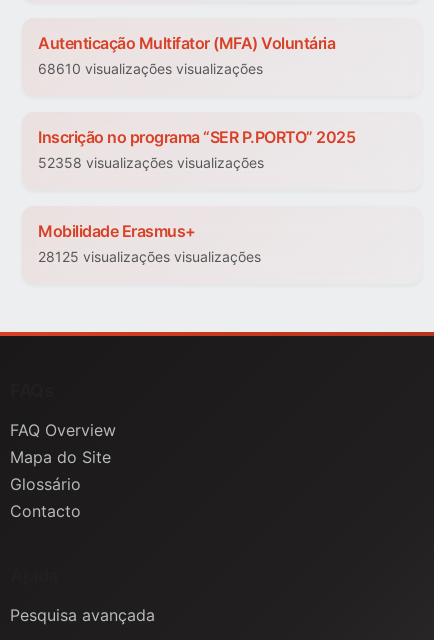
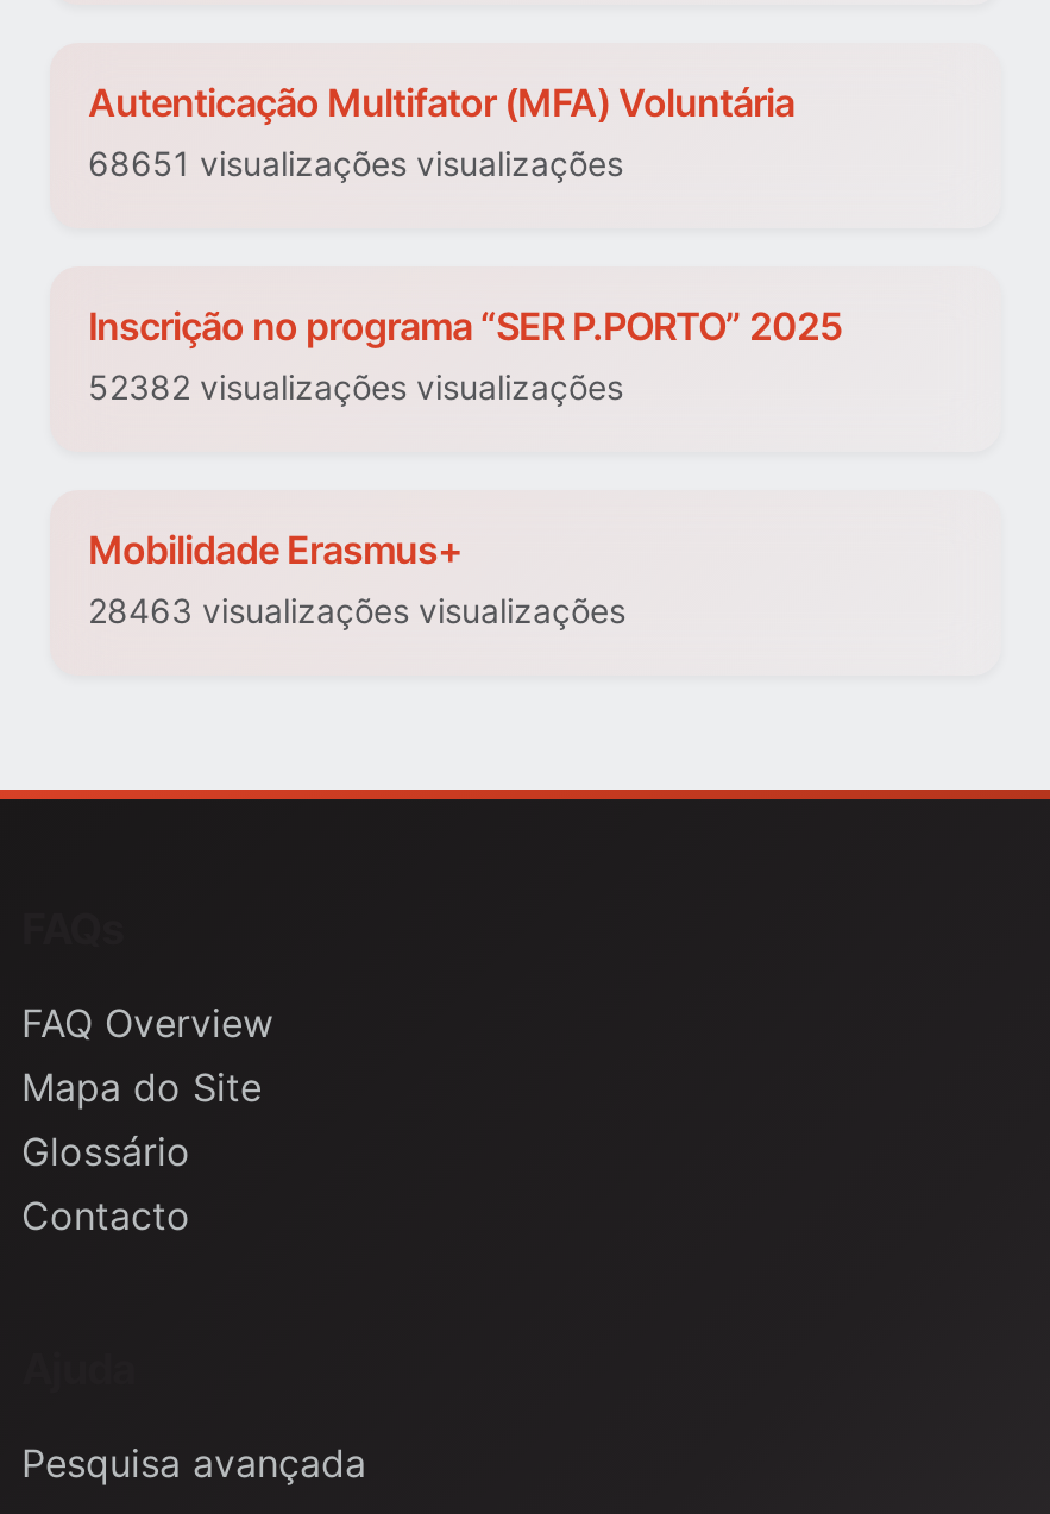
[38,60,263,77] 68610 visualizações visualizações -> [88,144,623,184] 68651 visualizações visualizações
[38,154,264,171] 52358 visualizações visualizações -> [88,367,623,408] 52382 visualizações visualizações
[38,248,261,265] 28125 visualizações visualizações -> [88,591,625,632] 28463 visualizações visualizações

